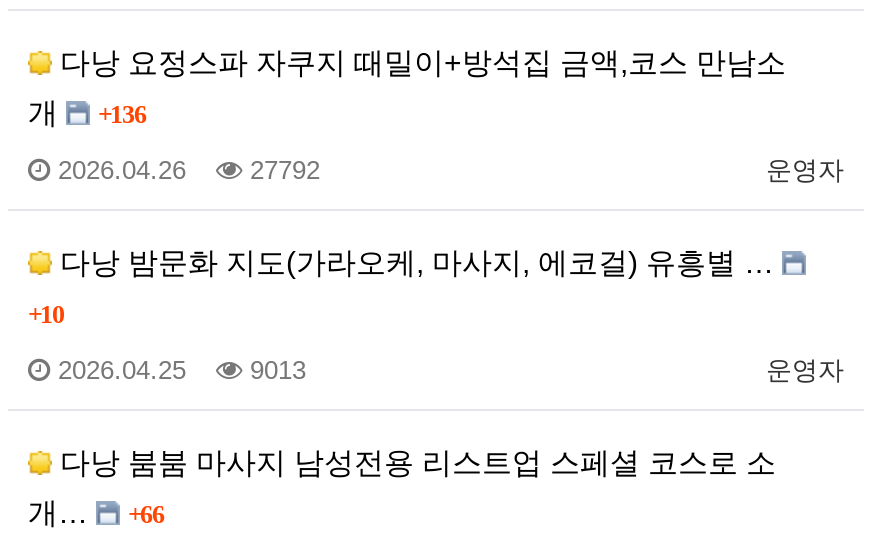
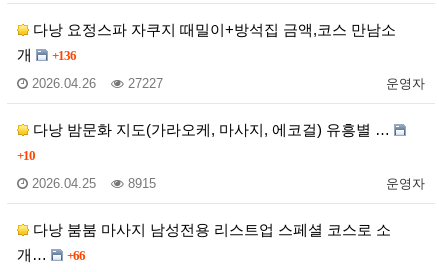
[250,155,320,185] 27792 -> [128,76,163,91] 27227
[250,355,306,385] 9013 -> [128,176,156,191] 8915

